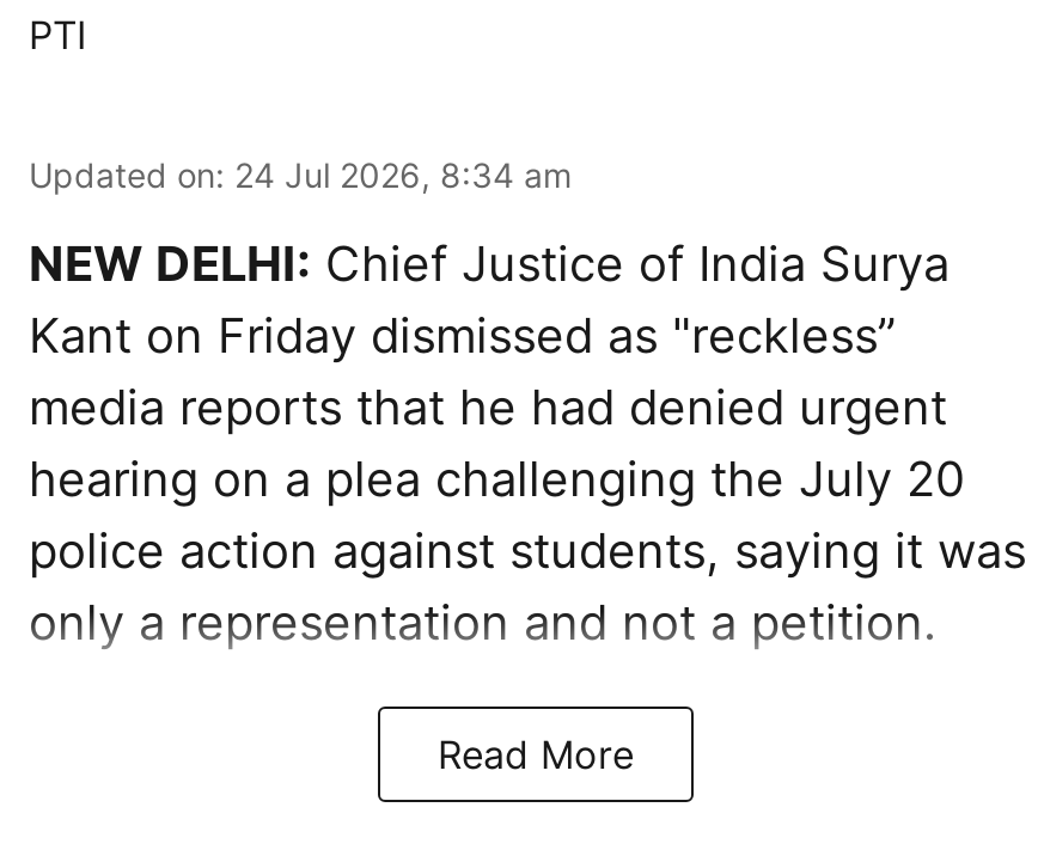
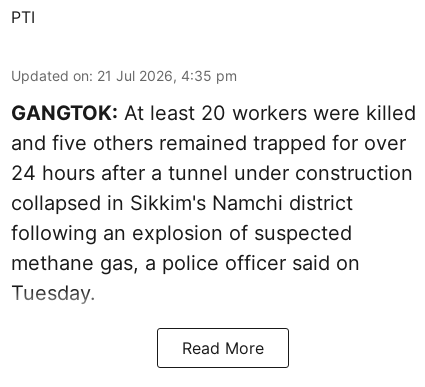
[29,155,572,195] Updated on: 24 Jul 2026, 8:34 am -> [11,67,237,84] Updated on: 21 Jul 2026, 4:35 pm
[29,236,1026,652] NEW DELHI: Chief Justice of India Surya | Kant on Friday dismissed as "reckless” | media reports that he had denied urgent | hearing on a plea challenging the July 20 | police action against students, saying it was | only a representation and not a petition. -> [11,101,416,305] GANGTOK: At least 20 workers were killed | and five others remained trapped for over | 24 hours after a tunnel under construction | collapsed in Sikkim's Namchi district | following an explosion of suspected | methane gas, a police officer said on | Tuesday.

